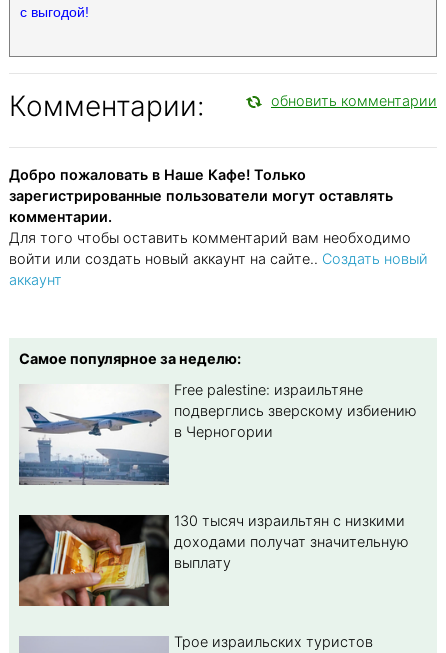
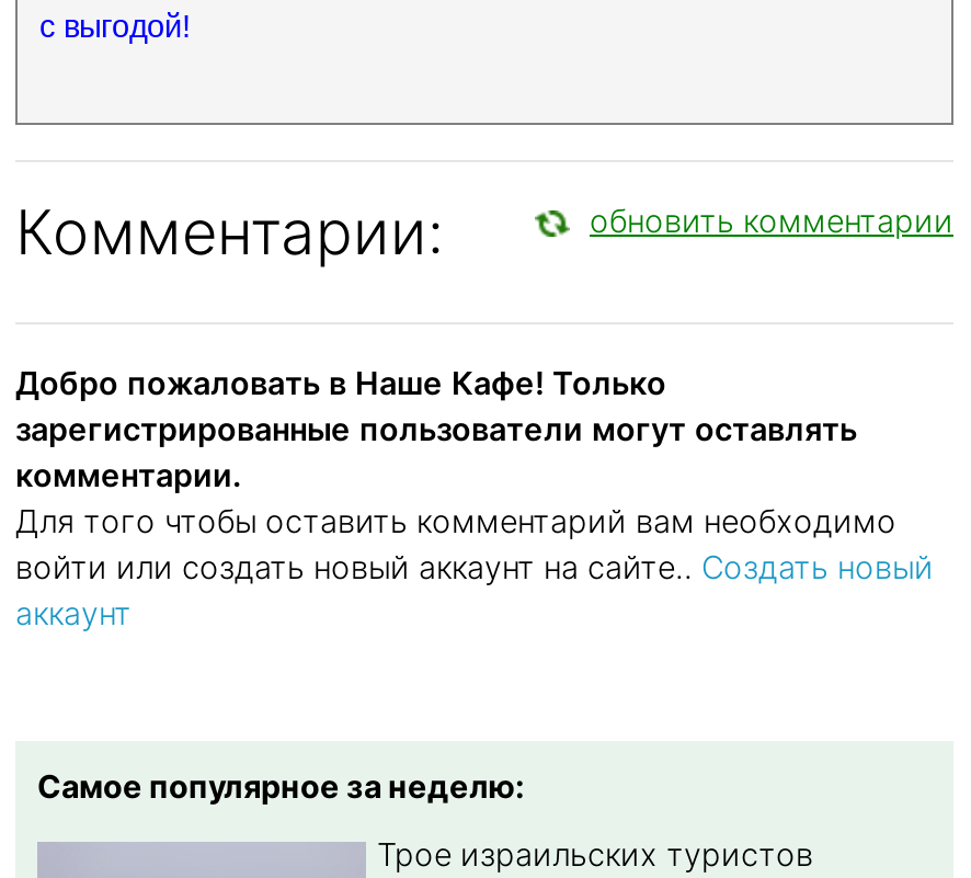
[19,381,417,486] [image] | Free palestine: израильтяне | подверглись зверскому избиению | в Черногории -> none
[18,512,409,607] [image] | 130 тысяч израильтян с низкими | доходами получат значительную | выплату -> none

